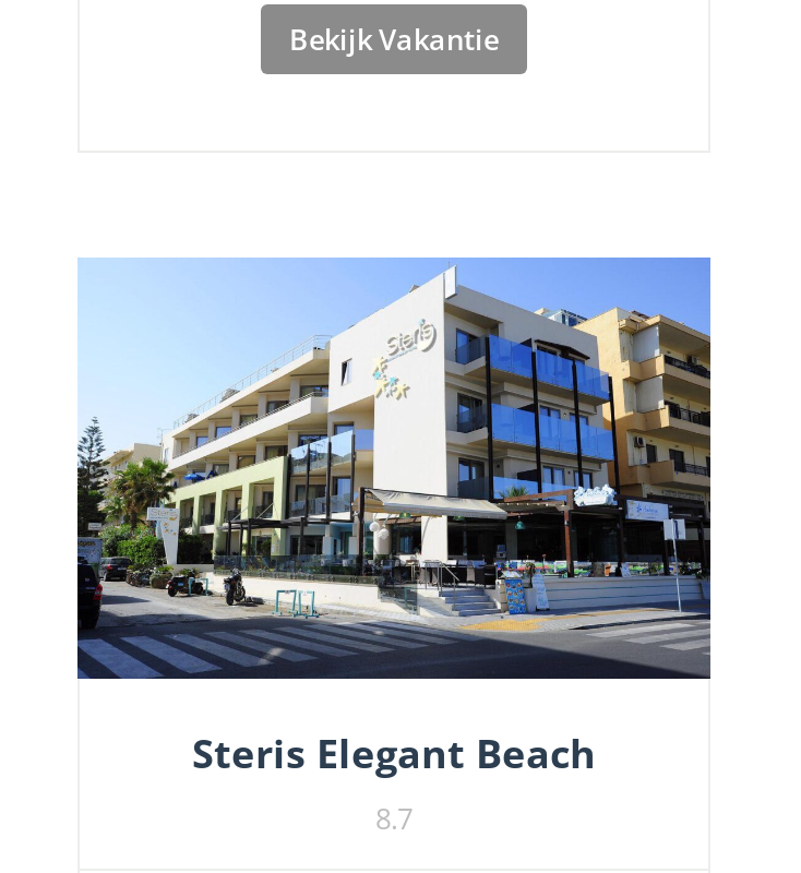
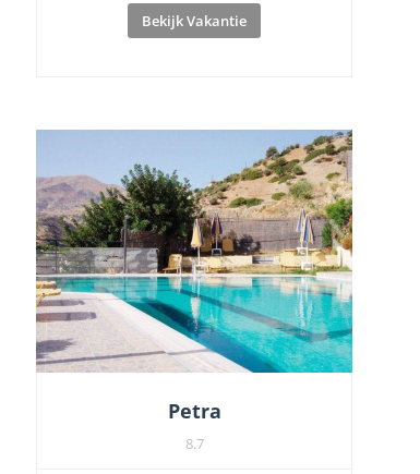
[75,258,713,779] [image] | Steris Elegant Beach -> [35,130,353,423] [image] | Petra

